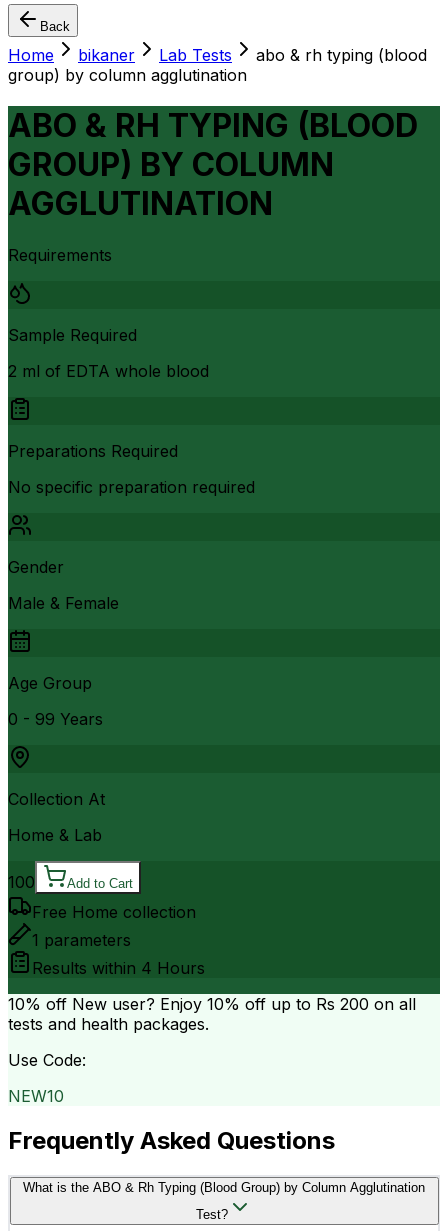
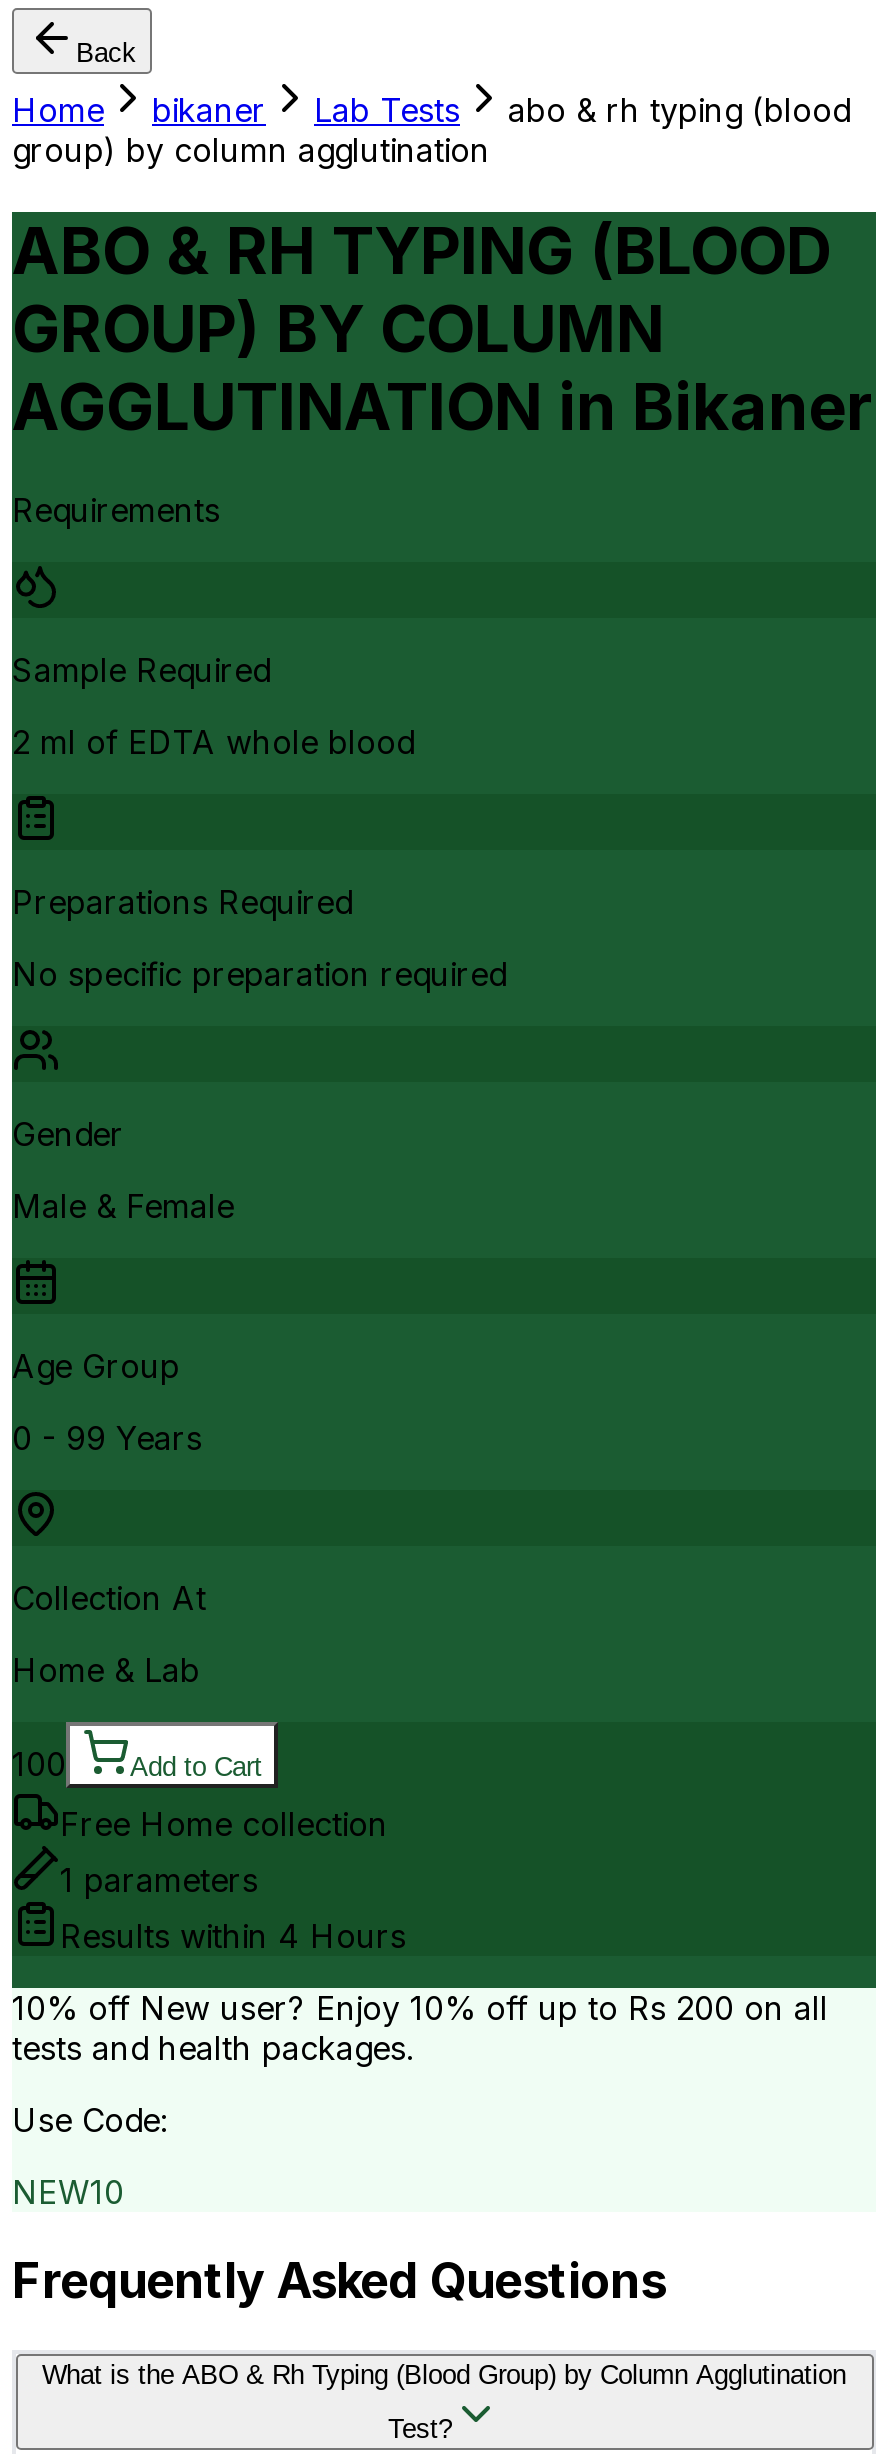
[8,184,273,223] AGGLUTINATION -> [12,369,872,447] AGGLUTINATION in Bikaner

